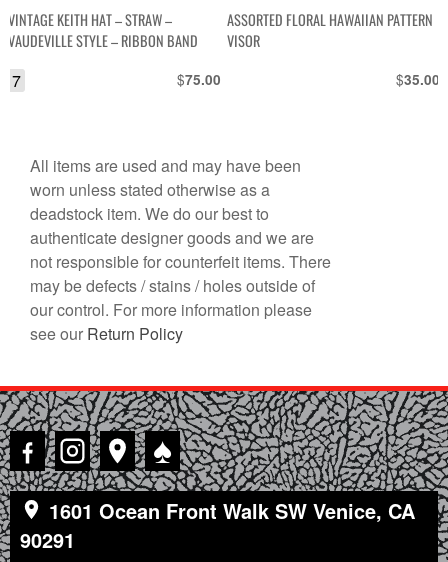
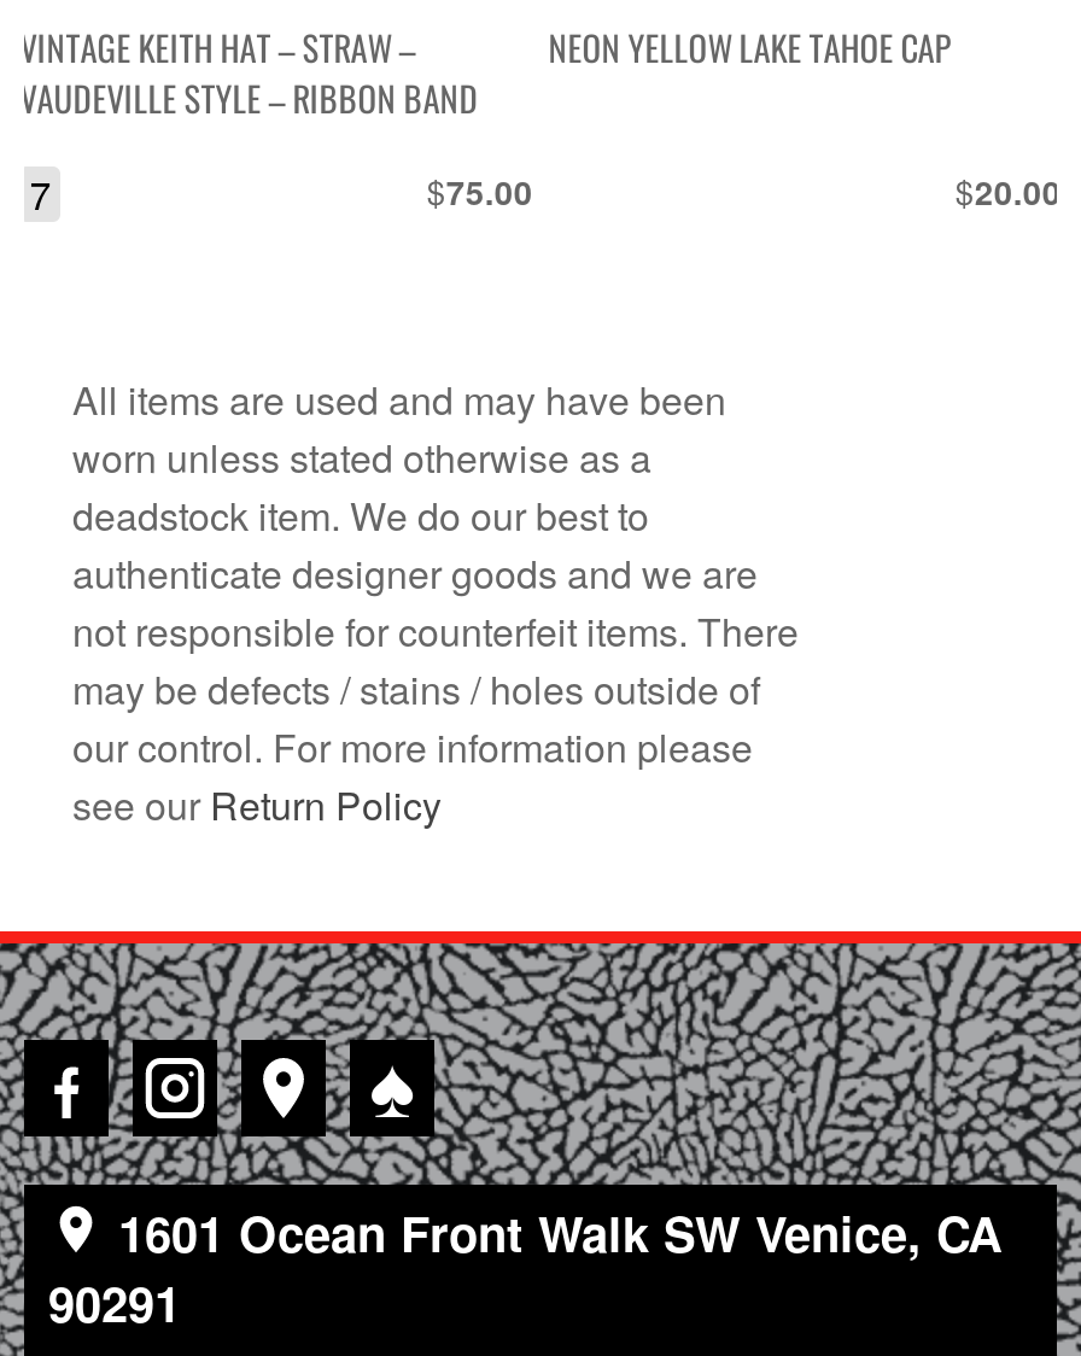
[227,9,433,51] ASSORTED FLORAL HAWAIIAN PATTERN | VISOR -> [548,21,951,72] NEON YELLOW LAKE TAHOE CAP
[396,69,440,89] $35.00 -> [955,166,1061,215] $20.00

